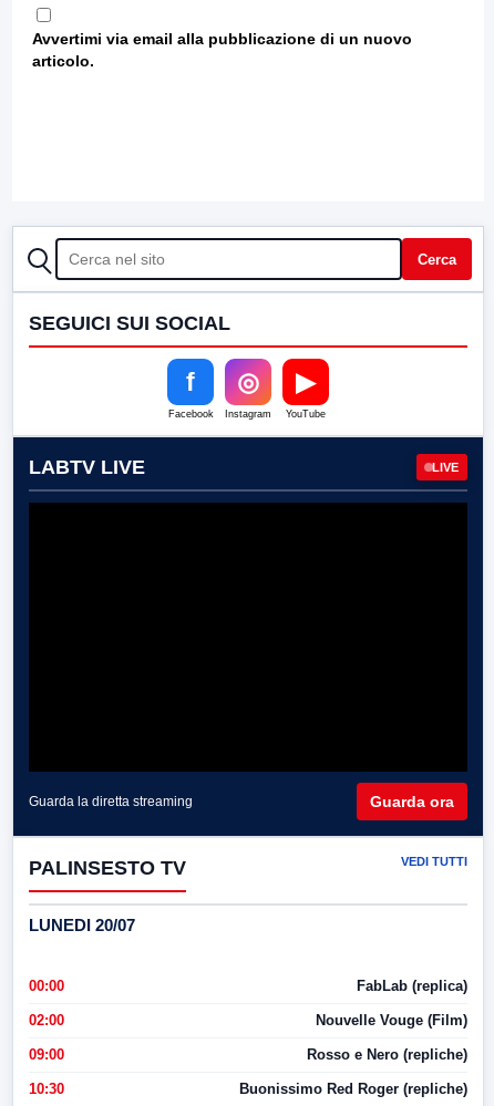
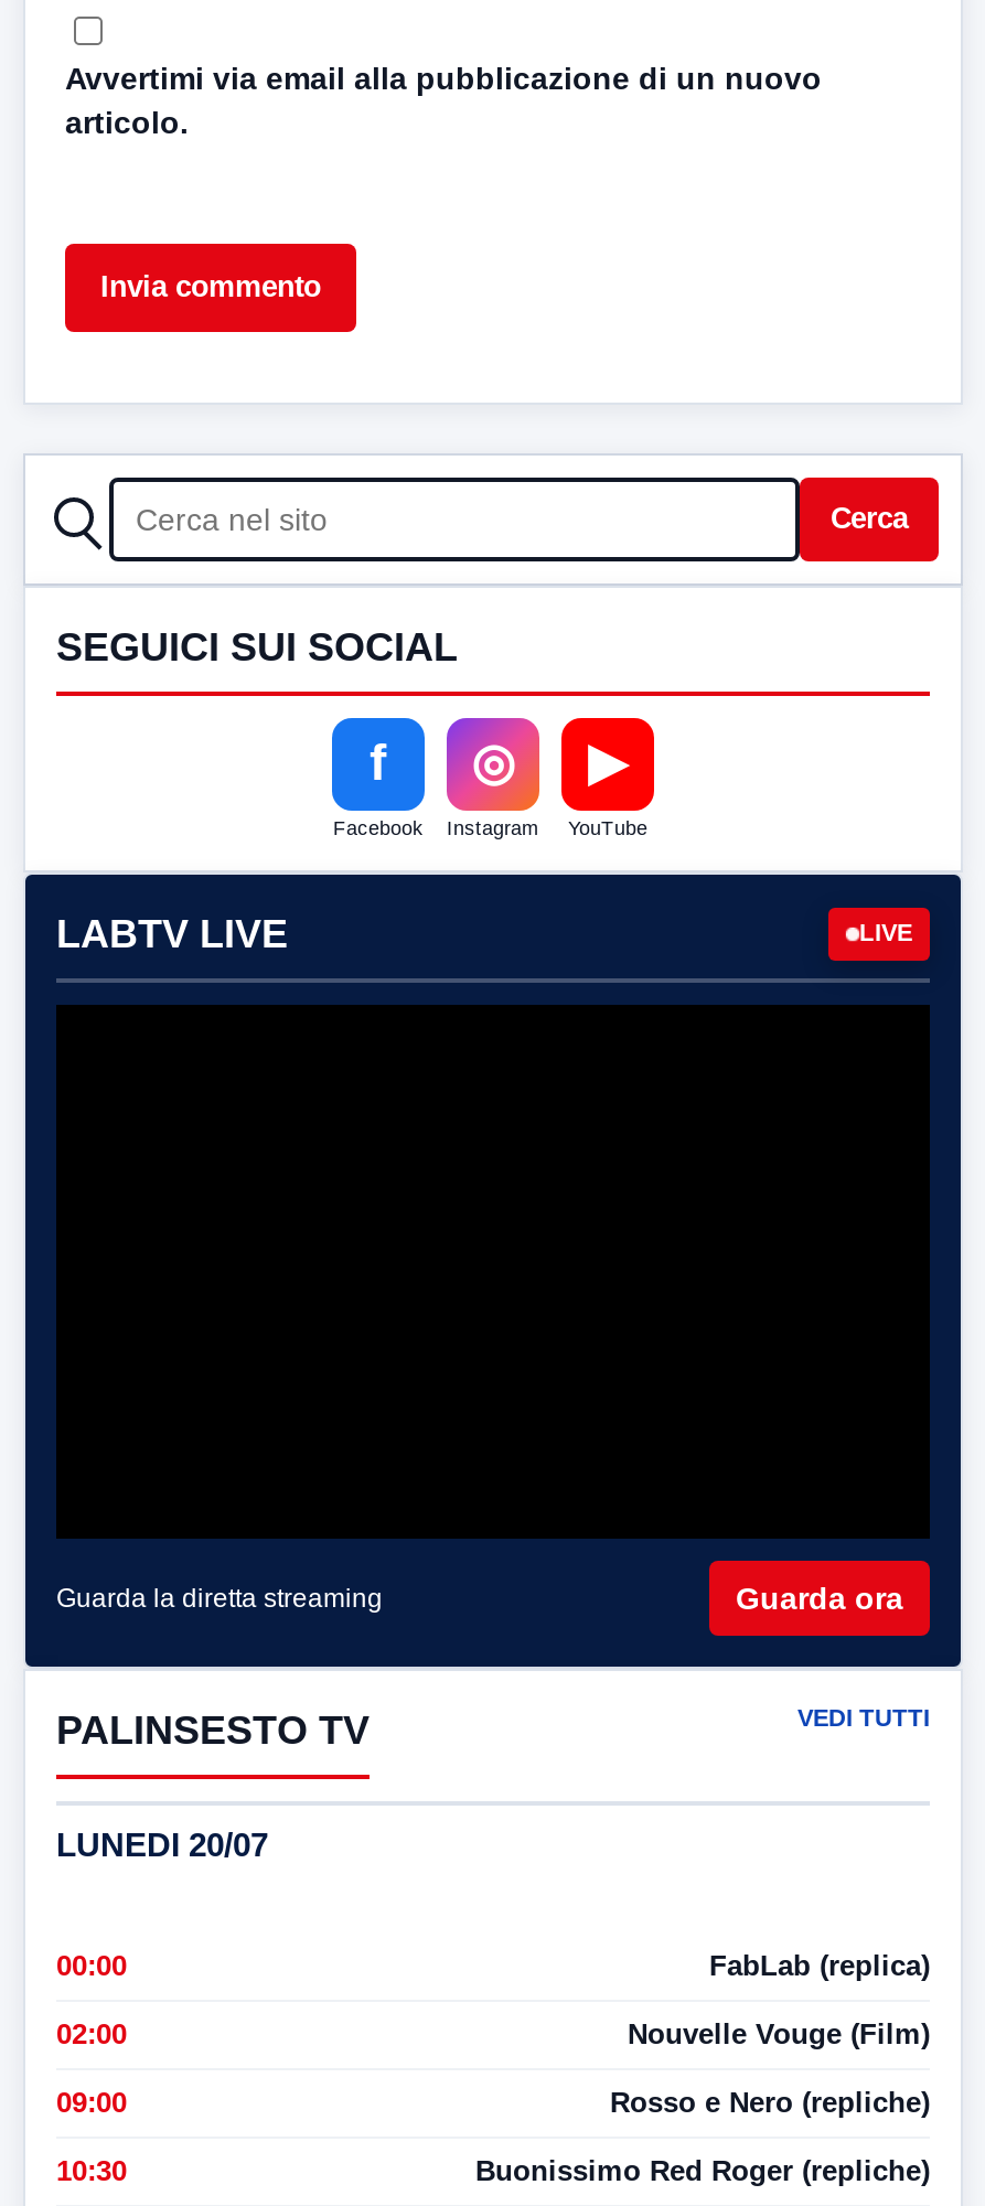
none -> [63,240,358,335] [image]

